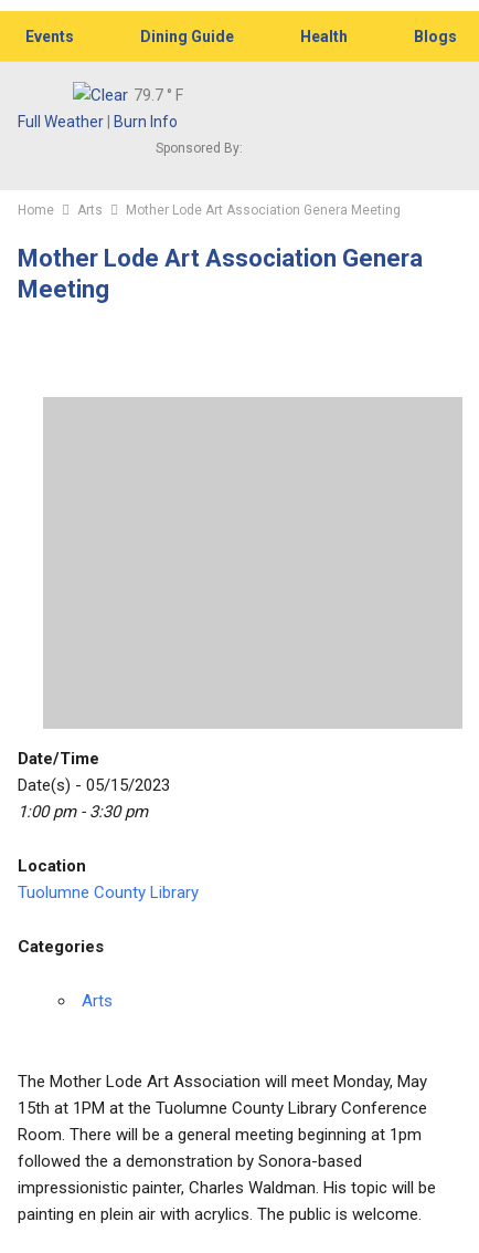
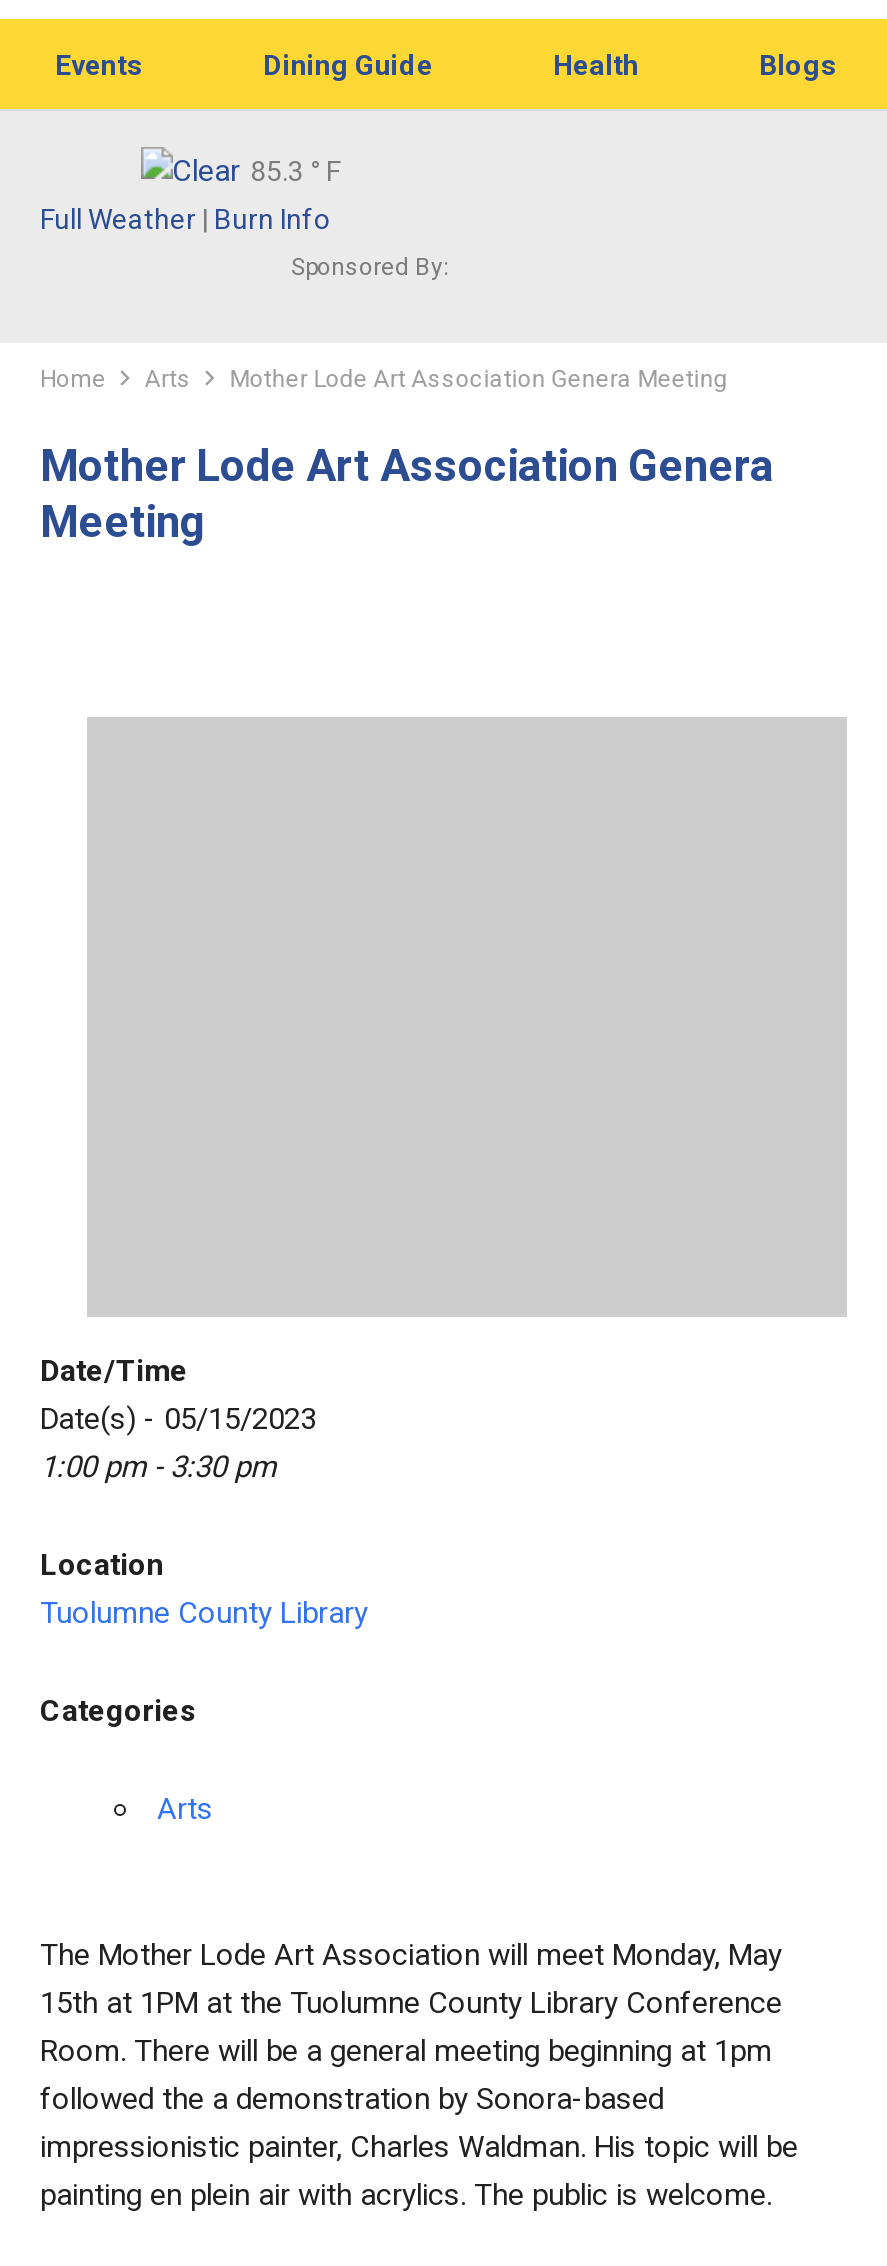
[133,86,183,104] 79.7 ° F -> [250,155,340,187] 85.3 ° F

